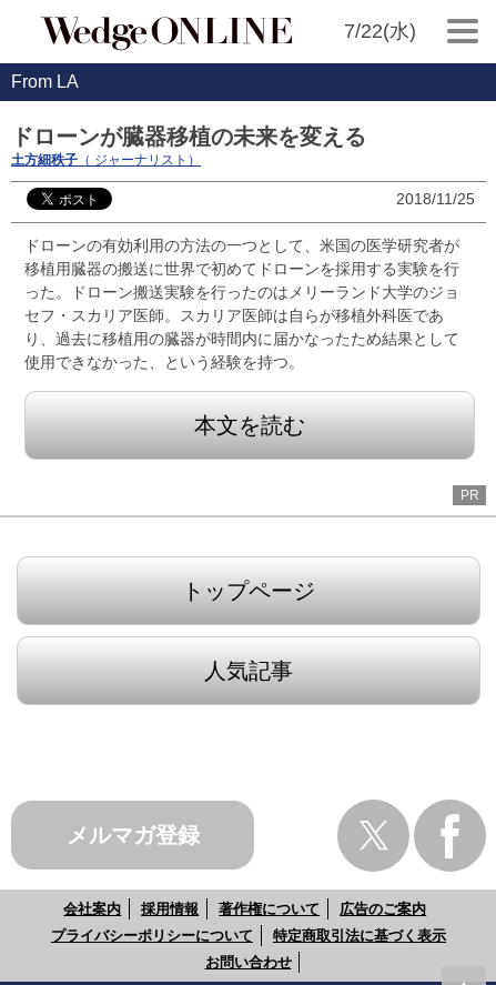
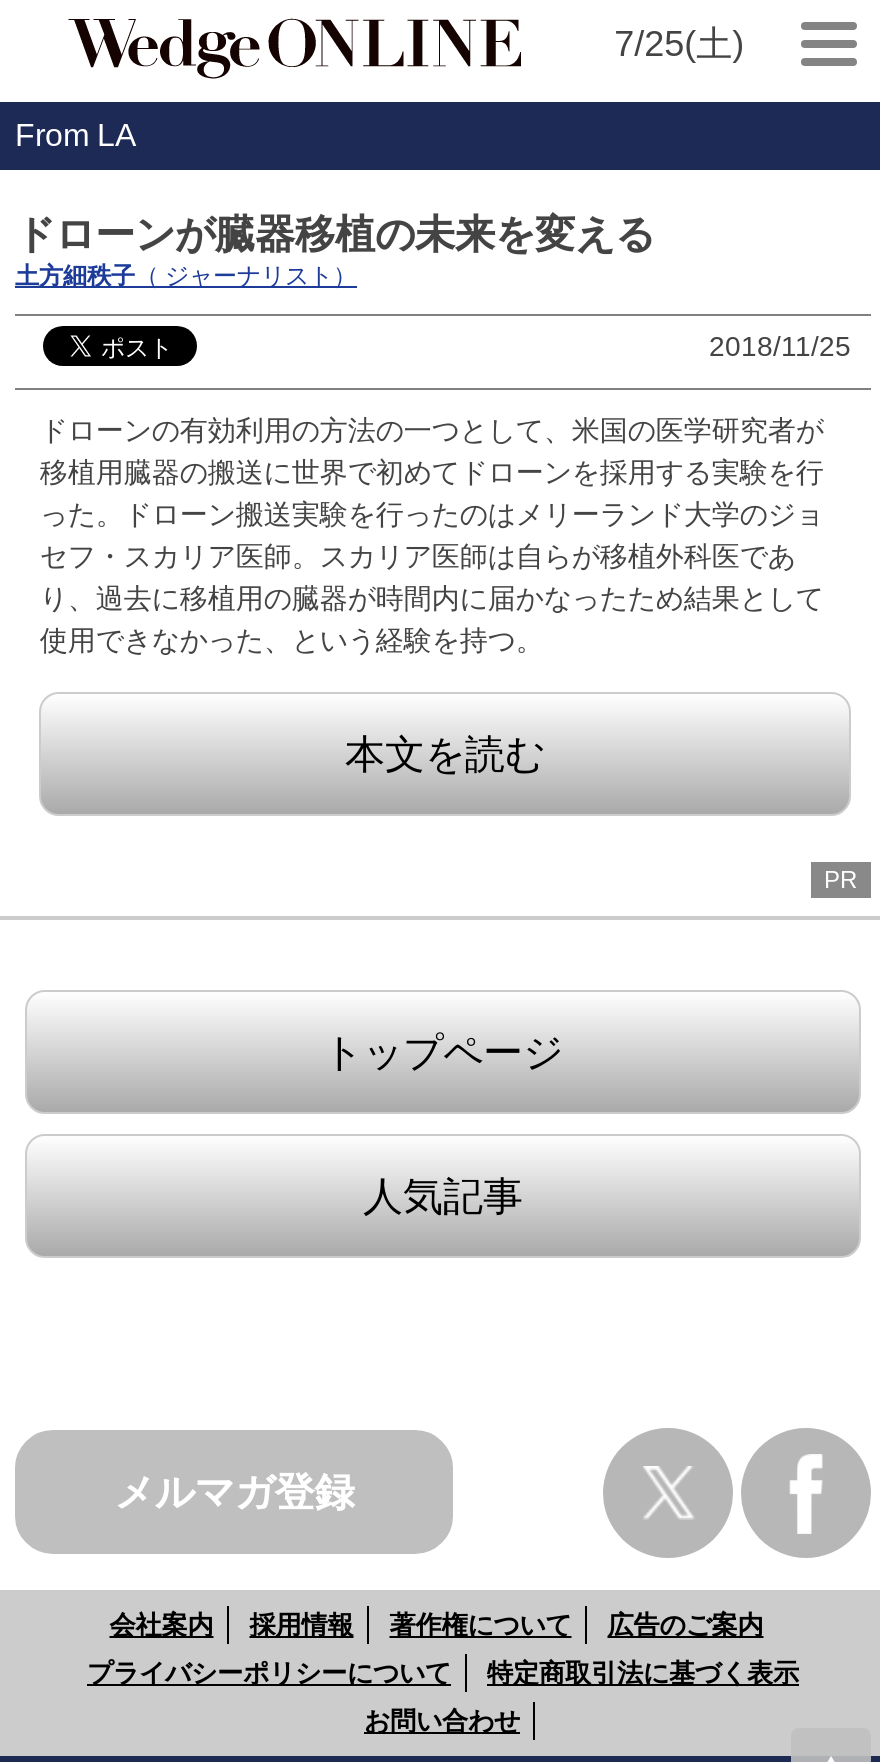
[344,20,416,42] 7/22(水) -> [614,24,744,64] 7/25(土)

